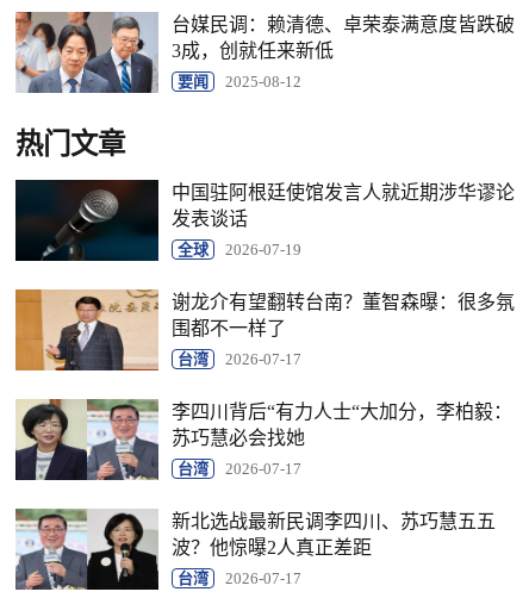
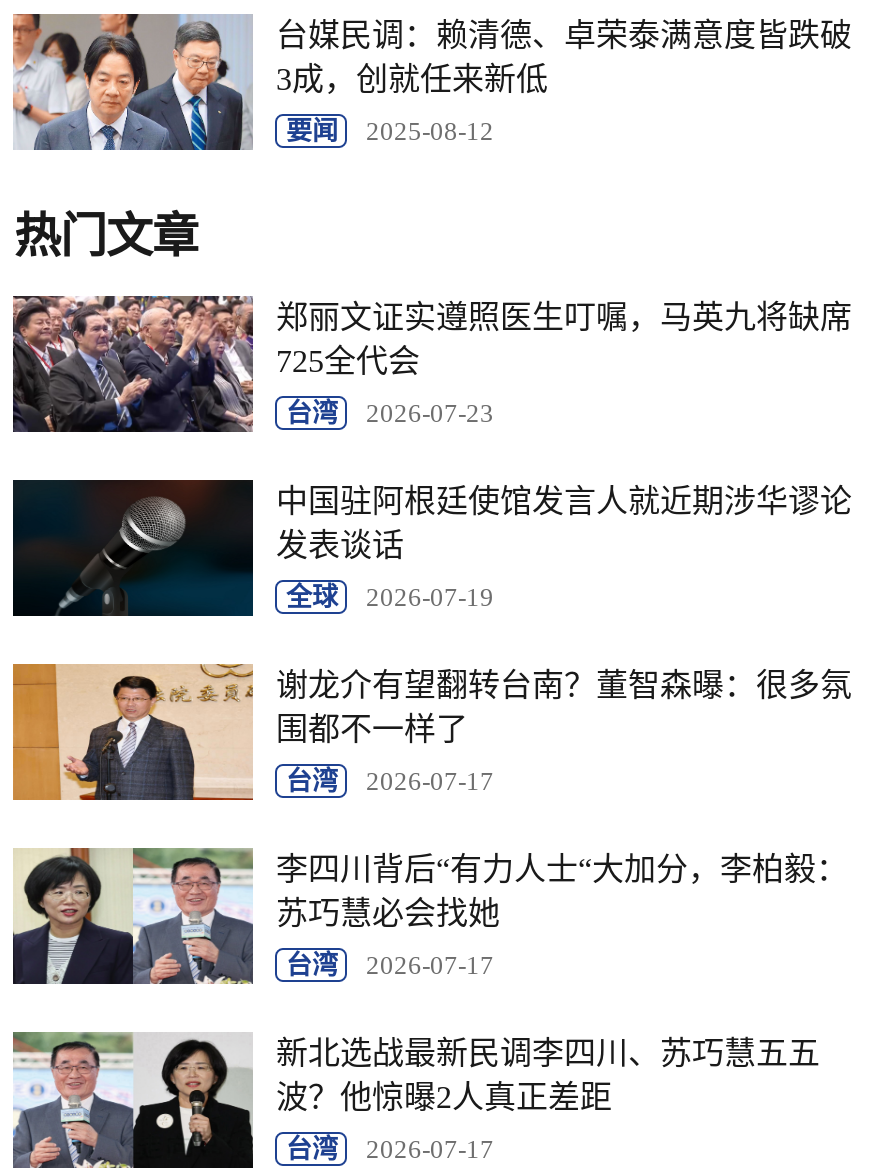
none -> [11,294,852,434] [image] | 郑丽文证实遵照医生叮嘱，马英九将缺席 | 725全代会 | 台湾 | 2026-07-23

